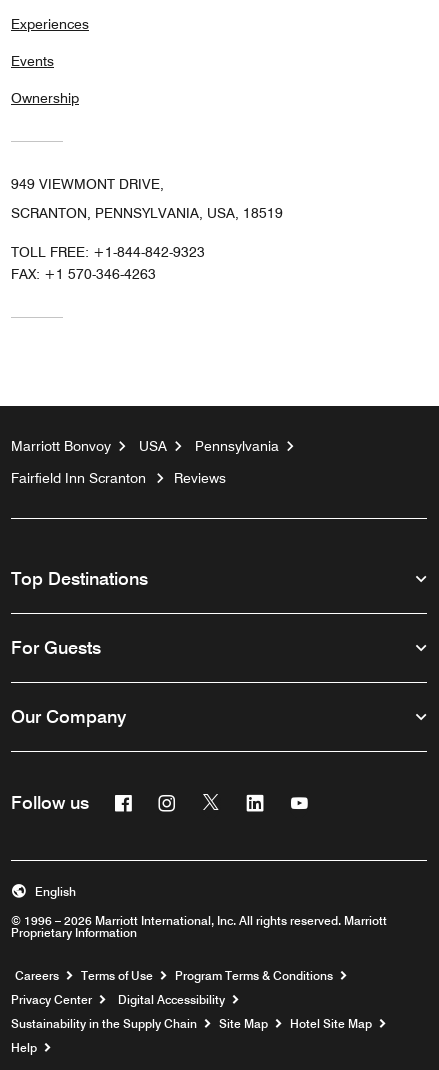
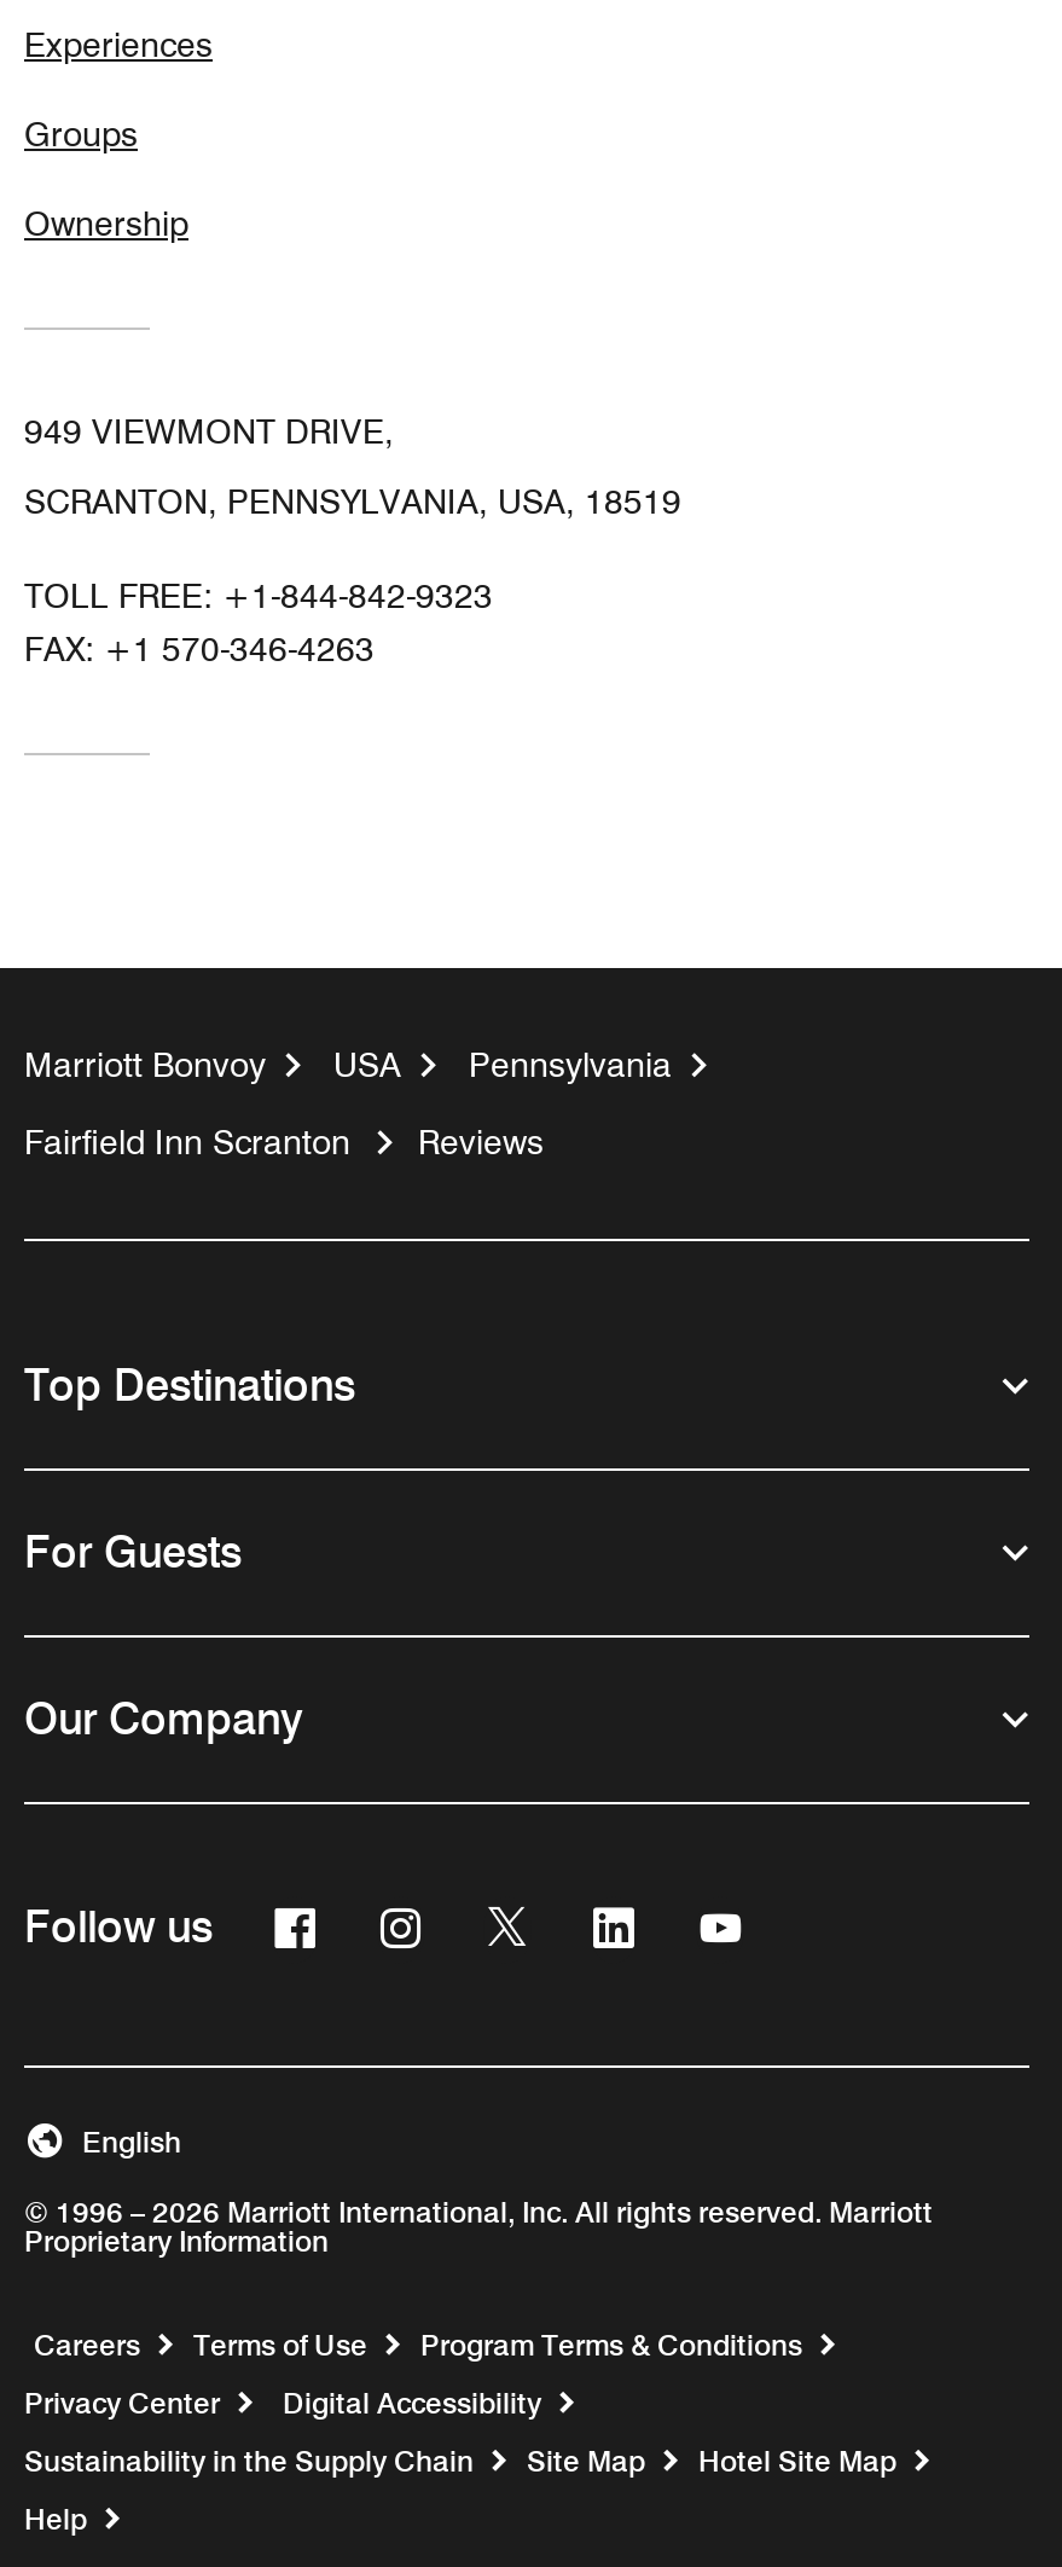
[11,53,54,69] Events -> [24,115,138,153] Groups

